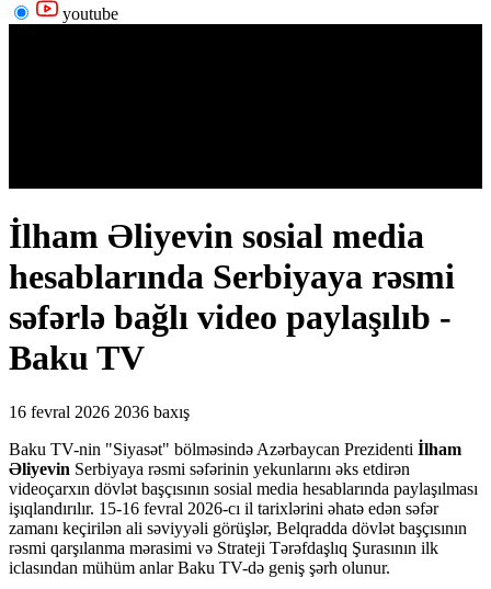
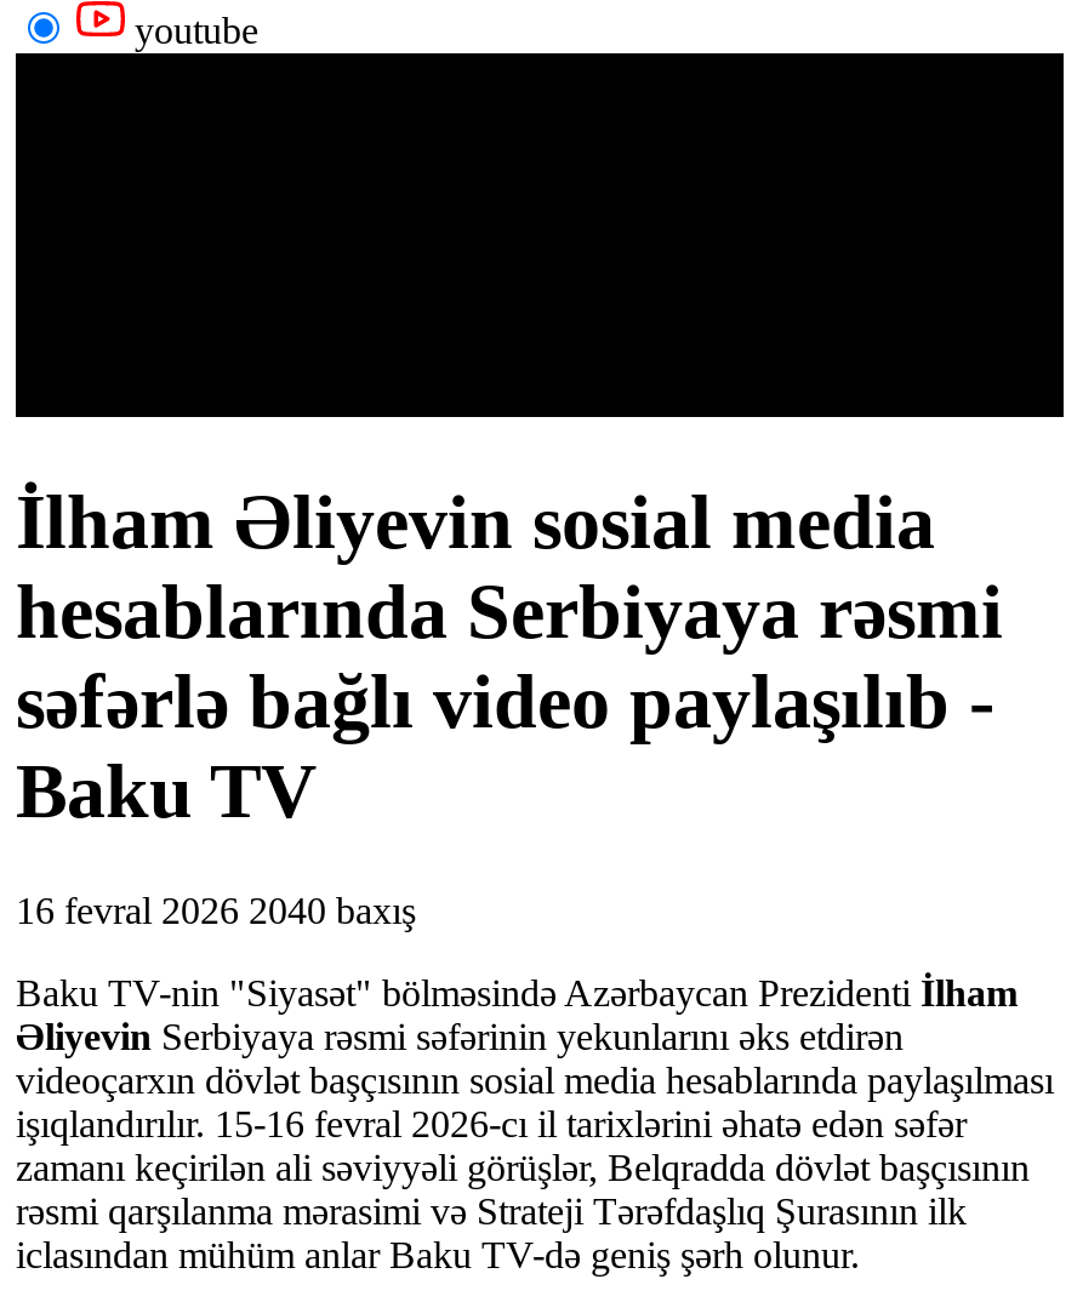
[9,402,190,421] 16 fevral 2026 2036 baxış -> [16,890,416,931] 16 fevral 2026 2040 baxış

